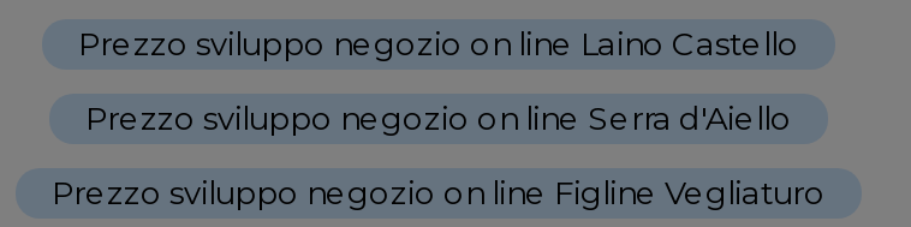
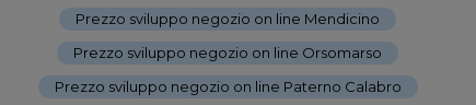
[78,23,799,61] Prezzo sviluppo negozio on line Laino Castello -> [76,9,380,27] Prezzo sviluppo negozio on line Mendicino
[85,98,792,136] Prezzo sviluppo negozio on line Serra d'Aiello -> [73,43,382,61] Prezzo sviluppo negozio on line Orsomarso
[52,172,826,210] Prezzo sviluppo negozio on line Figline Vegliaturo -> [54,77,401,95] Prezzo sviluppo negozio on line Paterno Calabro

